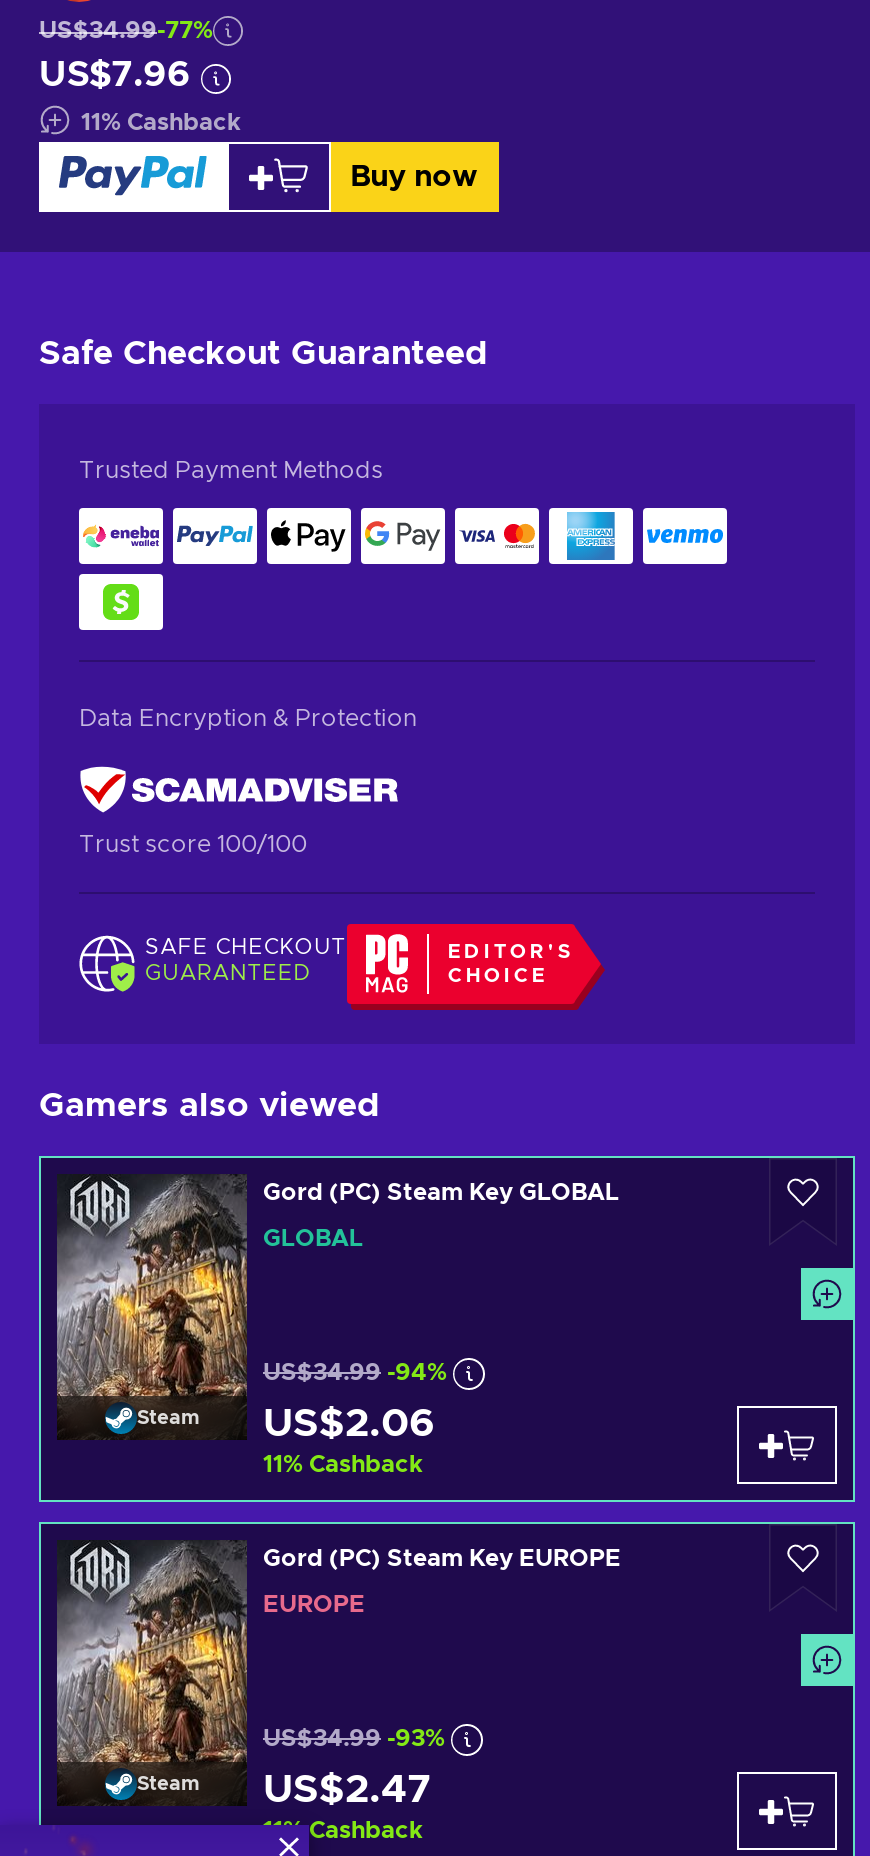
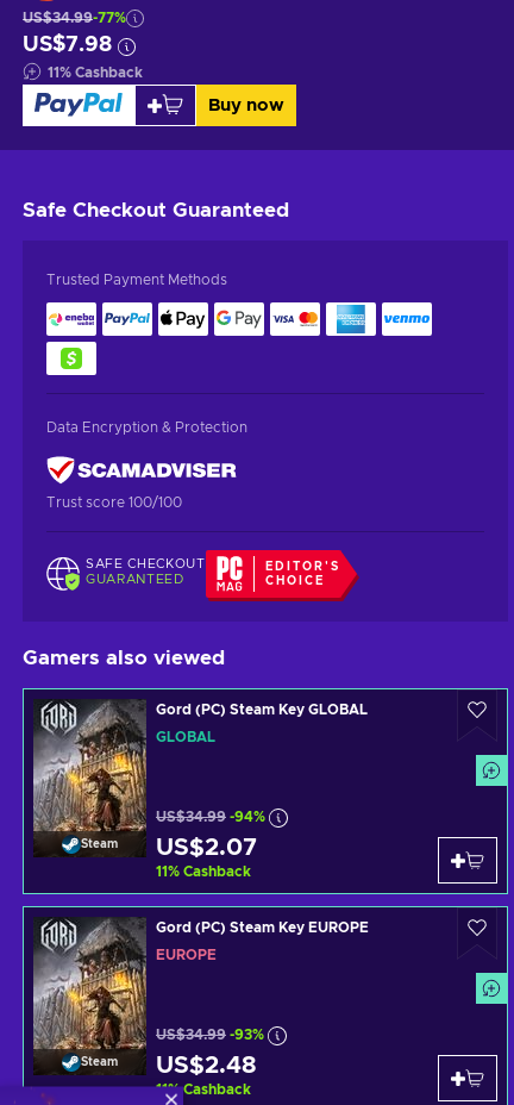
[39,57,191,93] US$7.96 -> [23,34,112,55] US$7.98
[263,1403,435,1443] US$2.06 -> [156,835,257,859] US$2.07
[263,1769,431,1809] US$2.47 -> [156,1053,256,1077] US$2.48

